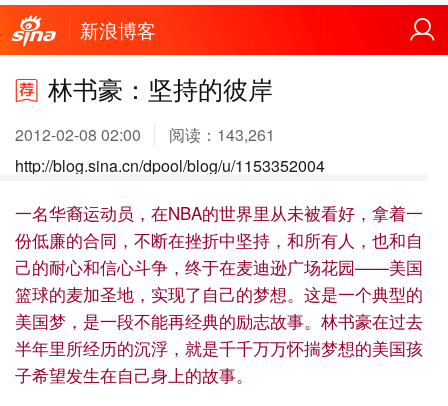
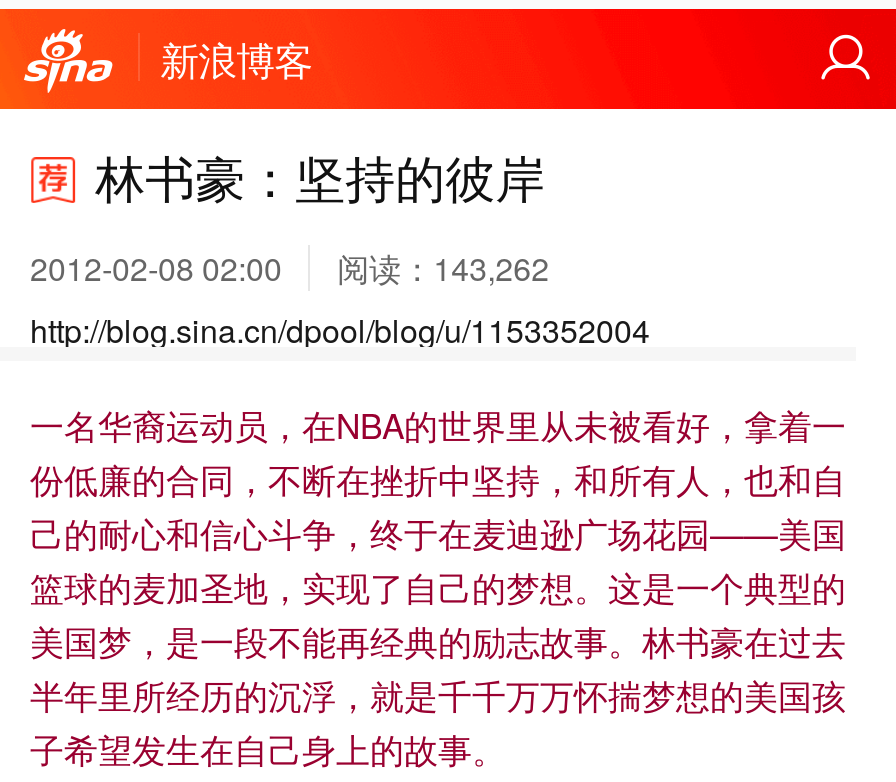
[15,123,275,146] 2012-02-08 02:00 阅读：143,261 -> [30,245,549,291] 2012-02-08 02:00 阅读：143,262

